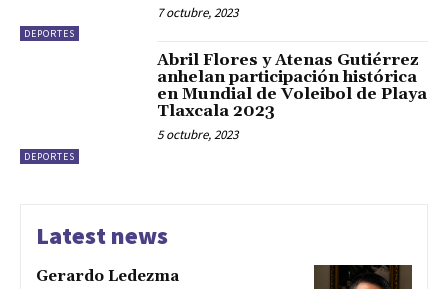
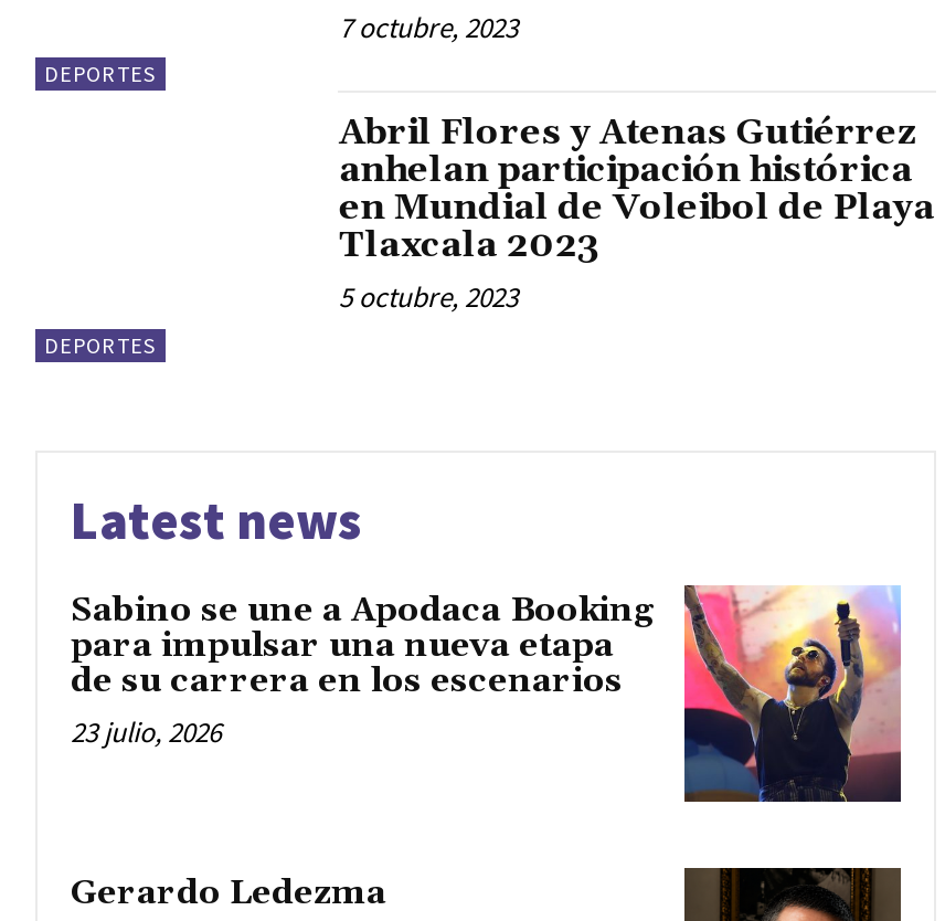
none -> [71,585,901,804] [image] | Sabino se une a Apodaca Booking | para impulsar una nueva etapa | de su carrera en los escenarios | 23 julio, 2026

